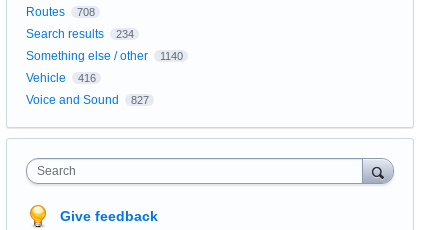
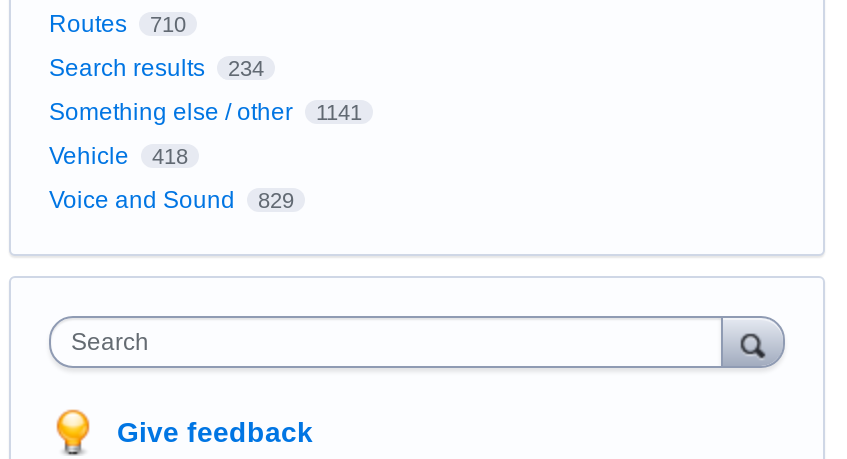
[26,5,94,19] Routes 708 -> [49,9,186,37] Routes 710
[26,49,182,63] Something else / other 1140 -> [49,97,362,125] Something else / other 1141
[26,71,95,85] Vehicle 416 -> [49,141,188,169] Vehicle 418
[26,93,148,107] Voice and Sound 827 -> [49,185,294,213] Voice and Sound 829

